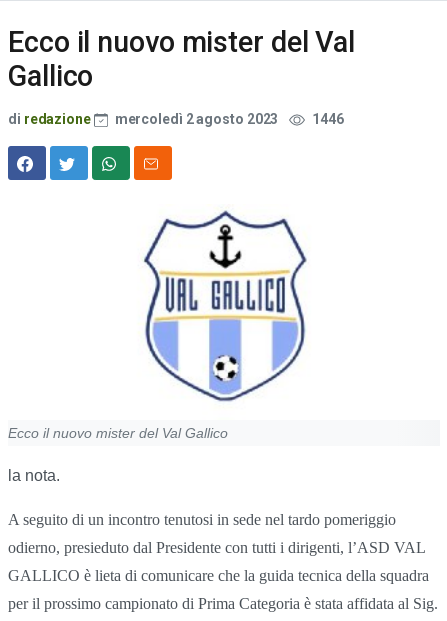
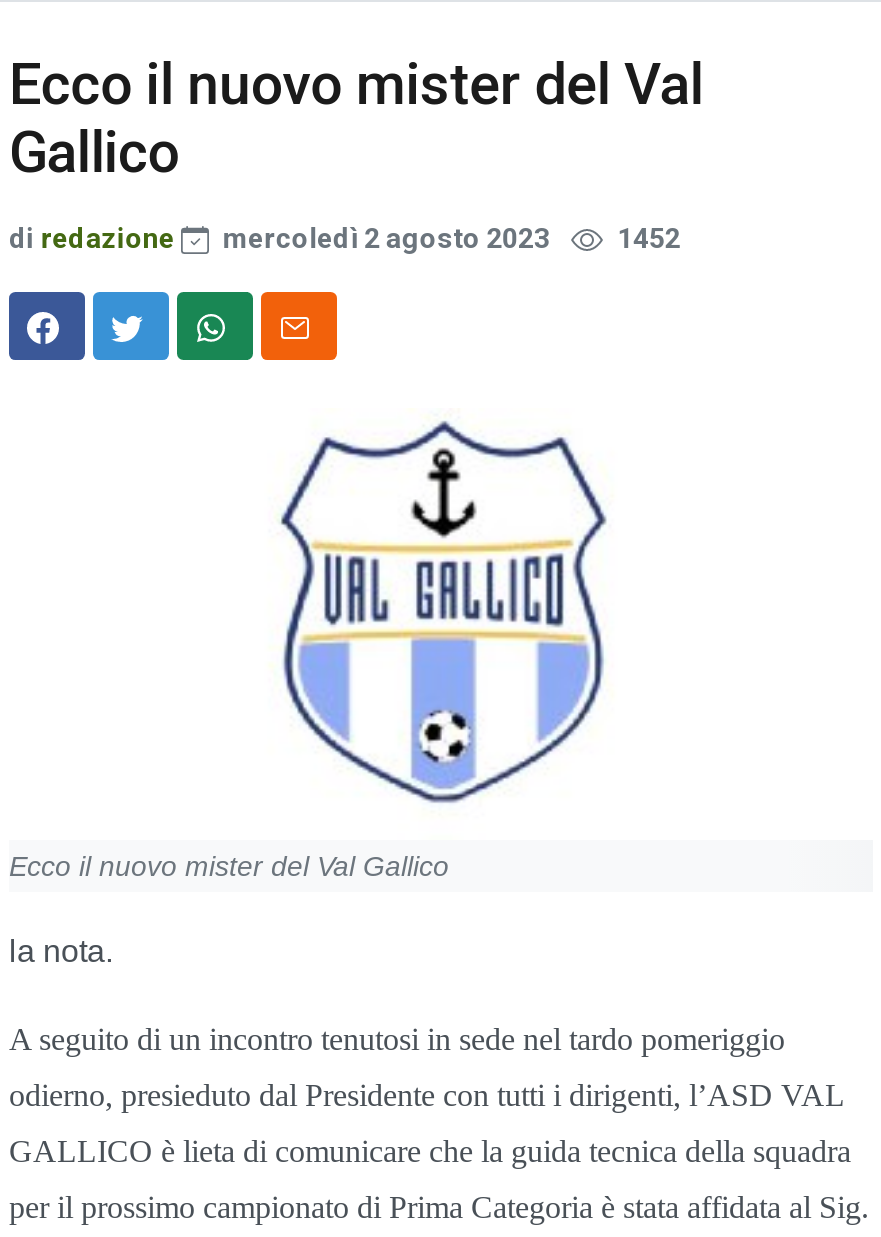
[8,111,344,127] di redazione mercoledì 2 agosto 2023 1446 -> [9,222,680,254] di redazione mercoledì 2 agosto 2023 1452

